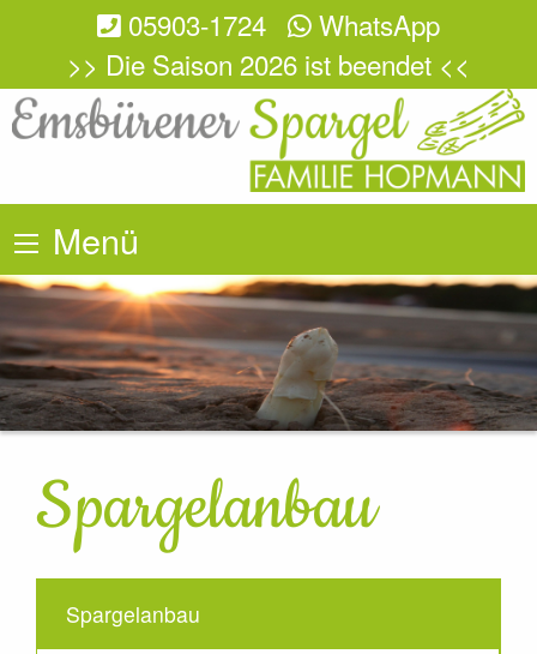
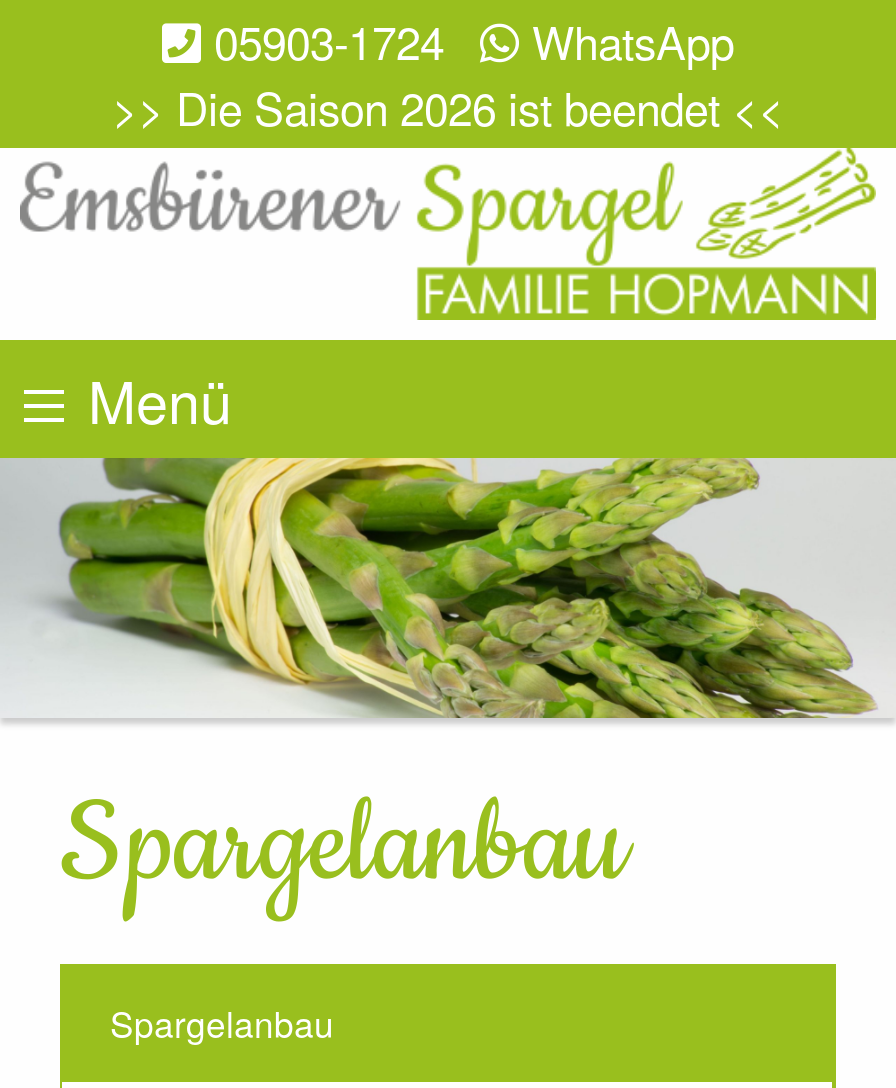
[4,274,533,432] [image] -> [6,458,890,720] [image]

